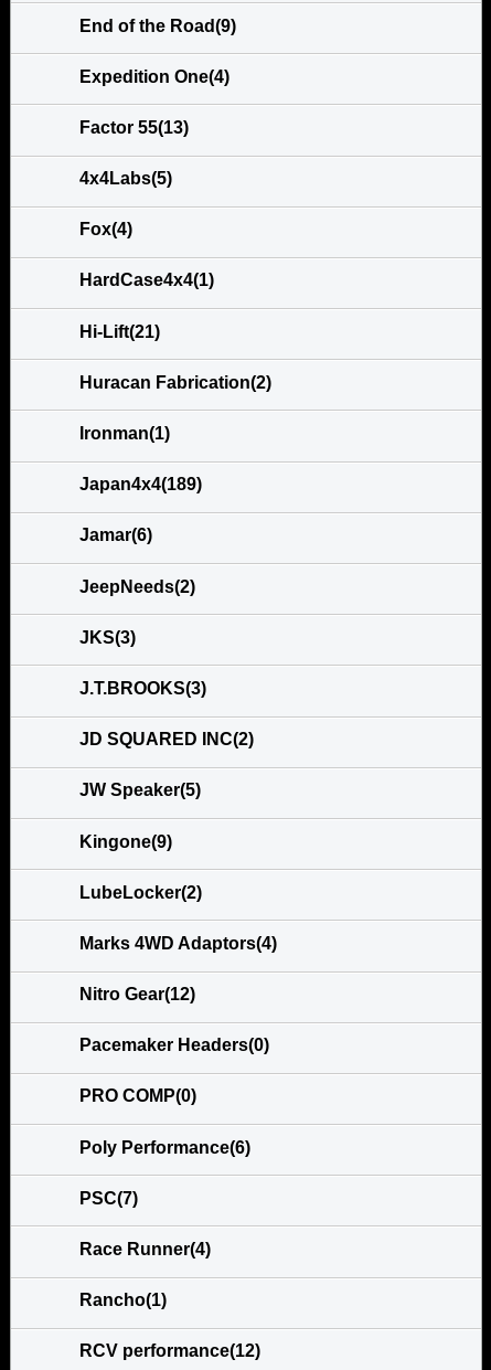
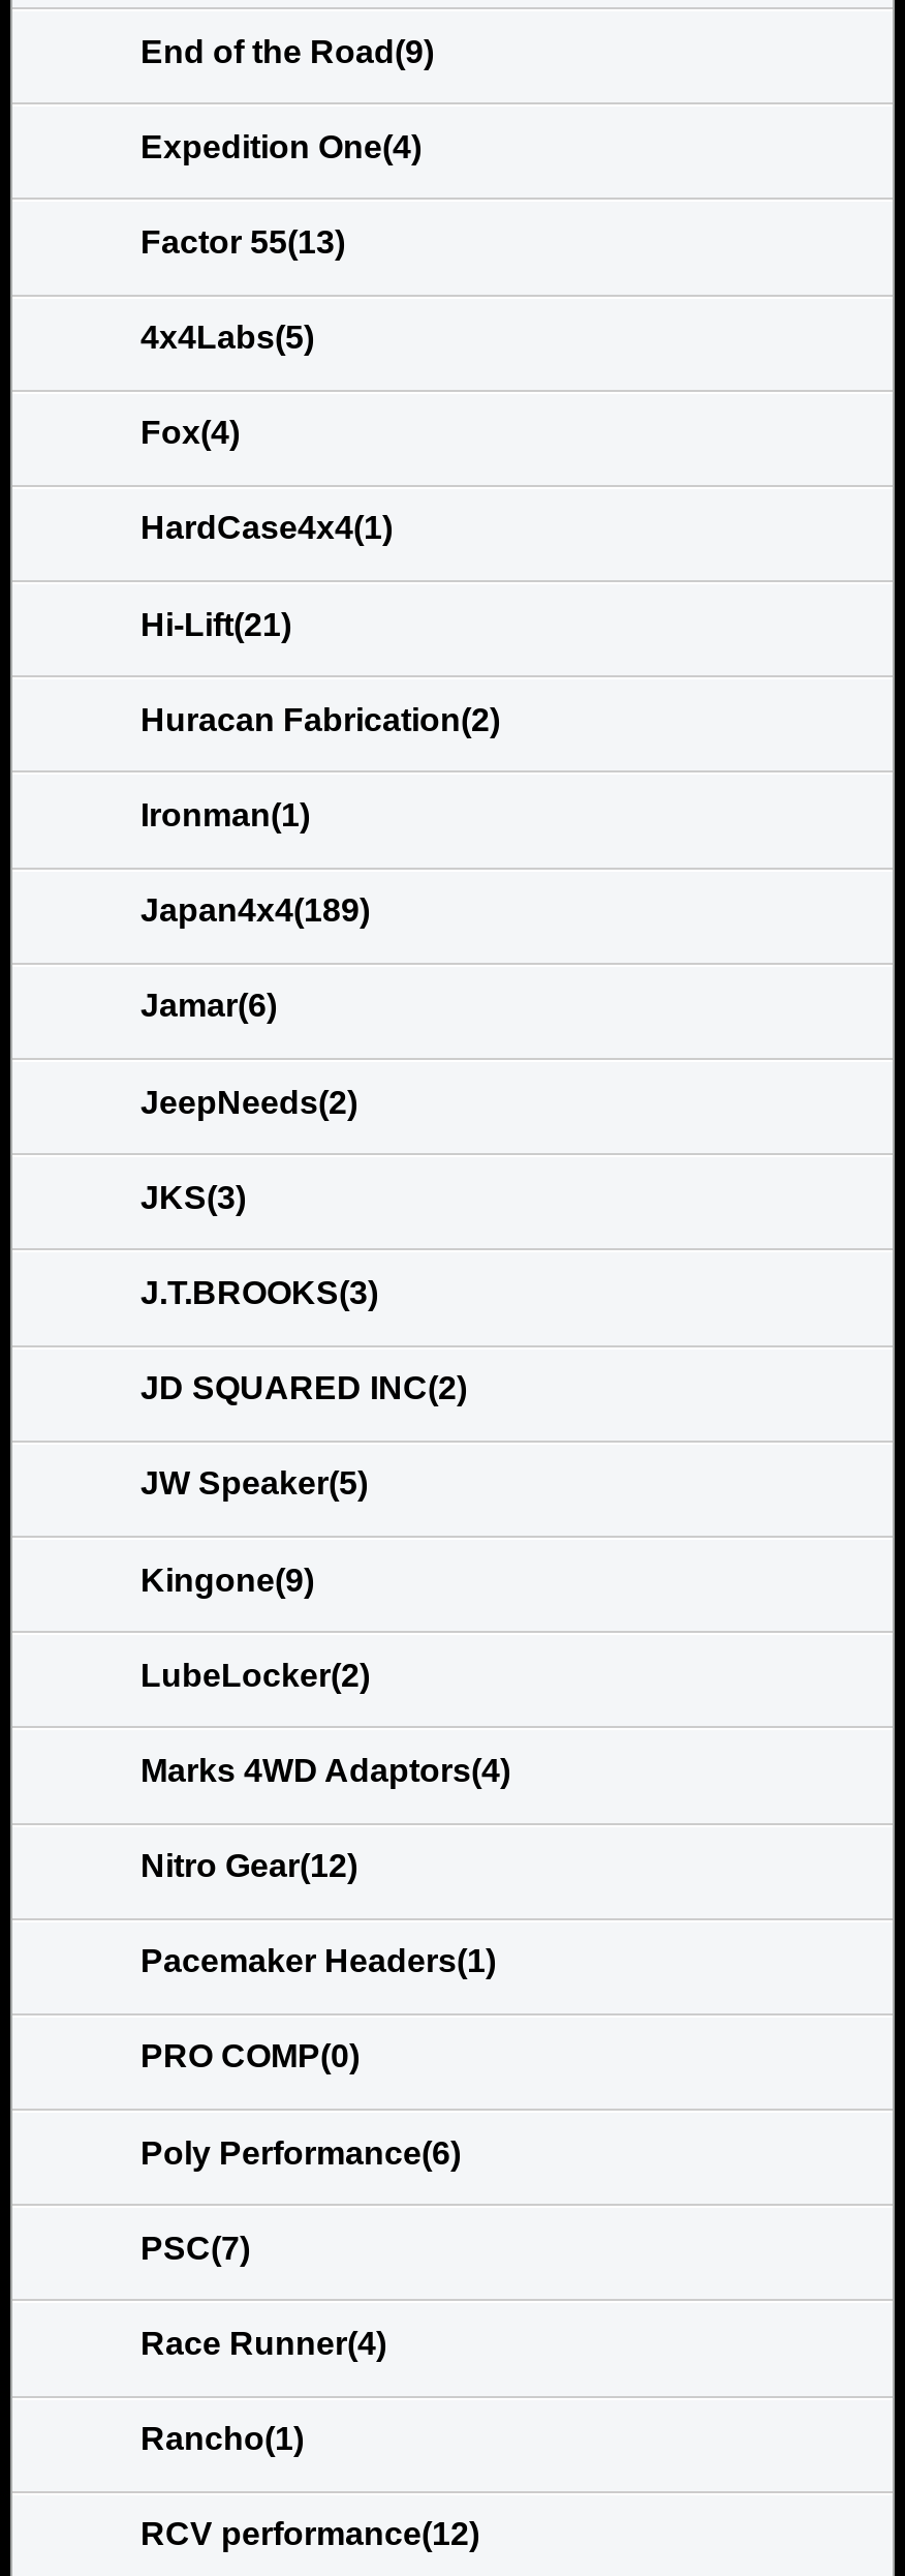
[79,1036,269,1055] Pacemaker Headers(0) -> [141,1944,496,1979] Pacemaker Headers(1)

